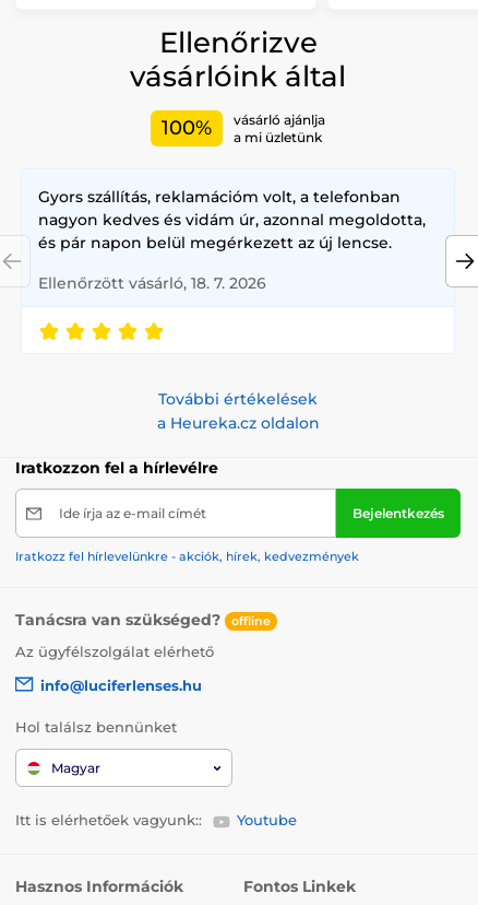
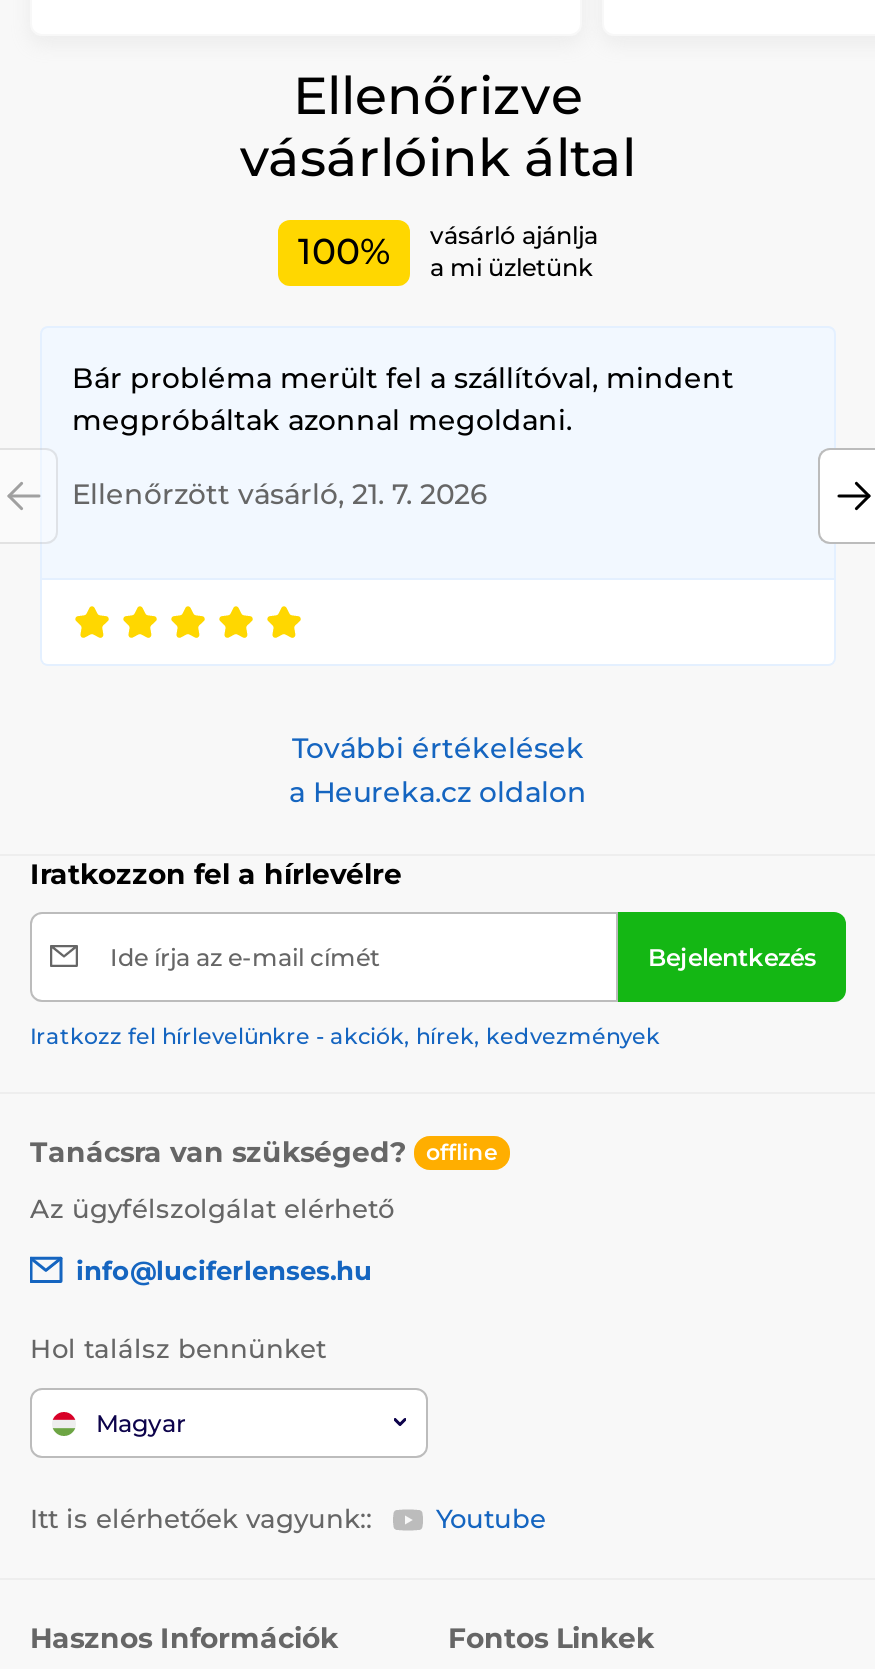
[38,187,426,253] Gyors szállítás, reklamációm volt, a telefonban | nagyon kedves és vidám úr, azonnal megoldotta, | és pár napon belül megérkezett az új lencse. -> [72,360,734,438] Bár probléma merült fel a szállítóval, mindent | megpróbáltak azonnal megoldani.
[38,274,266,293] Ellenőrzött vásárló, 18. 7. 2026 -> [72,476,488,512] Ellenőrzött vásárló, 21. 7. 2026

